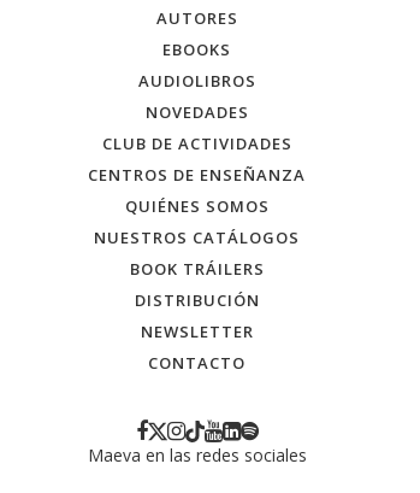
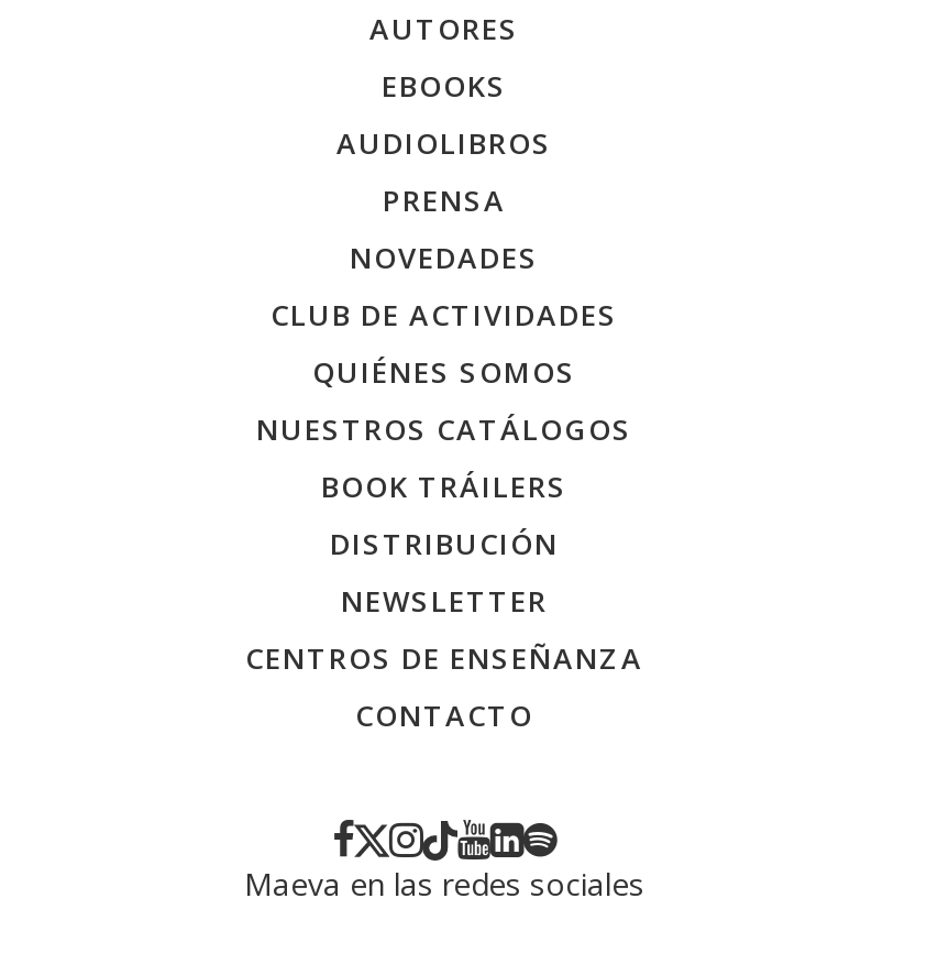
none -> [383,181,506,221] PRENSA
moved [88,164,306,186] -> [245,639,643,679]: CENTROS DE ENSEÑANZA

